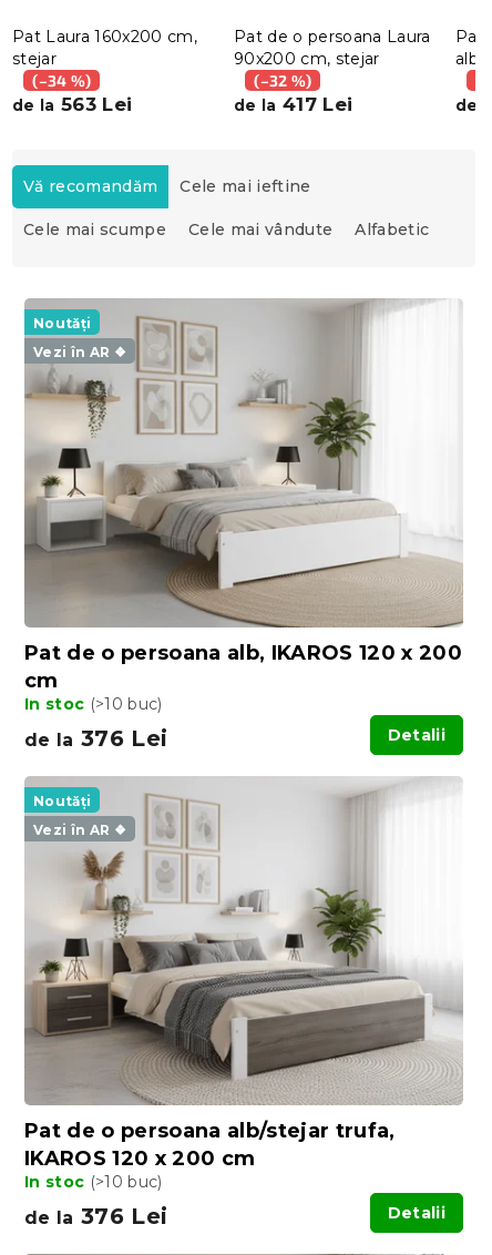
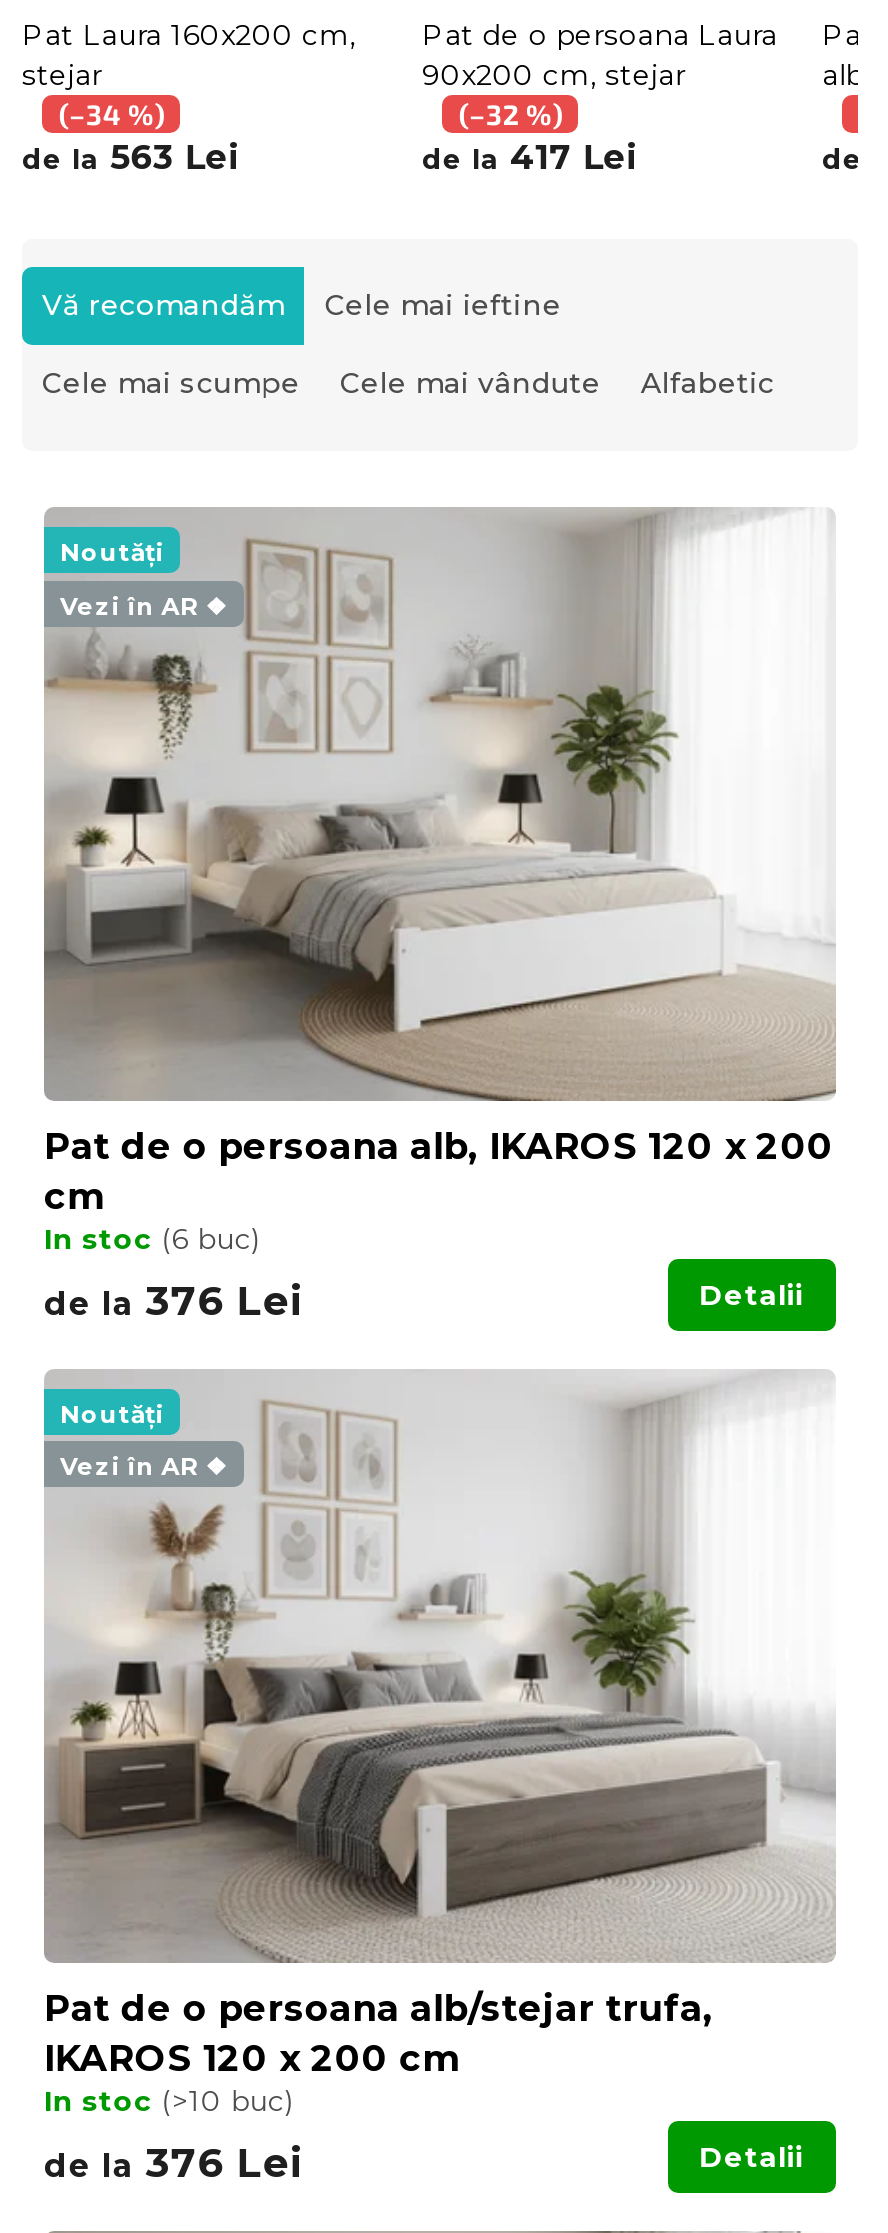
[24,694,163,714] In stoc (>10 buc) -> [44,1221,260,1257] In stoc (6 buc)

